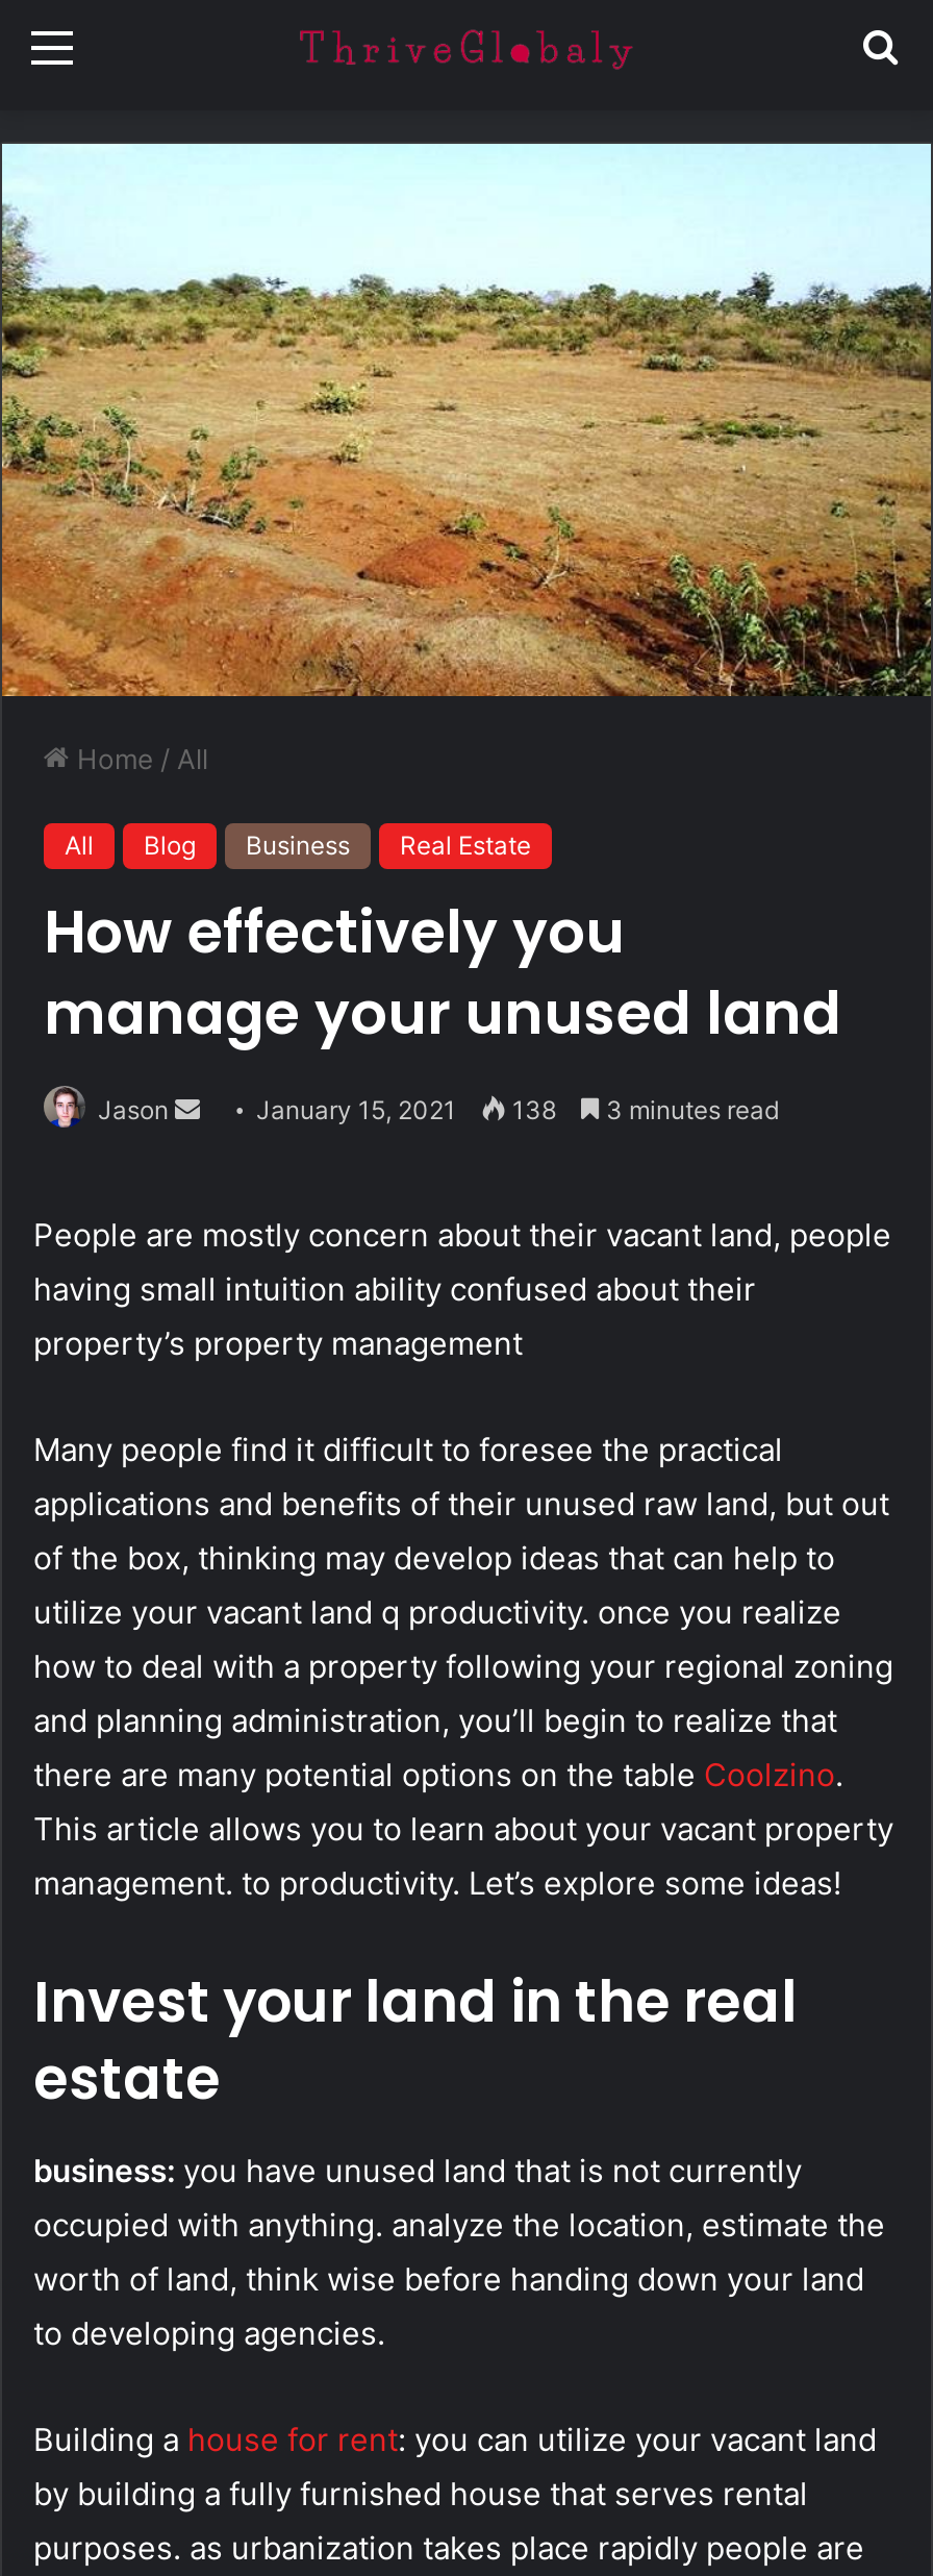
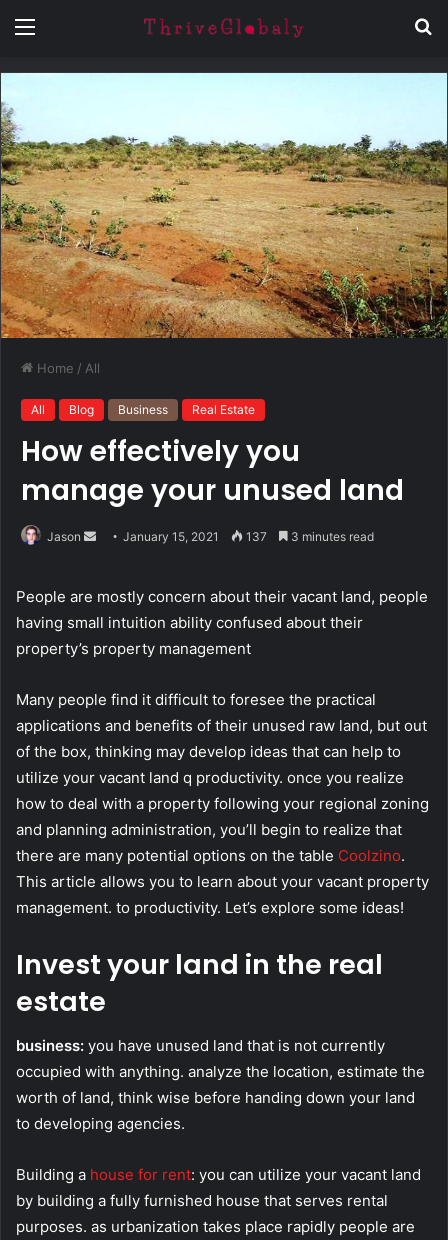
[506,1094,556,1125] 138 -> [243,529,267,544] 137

